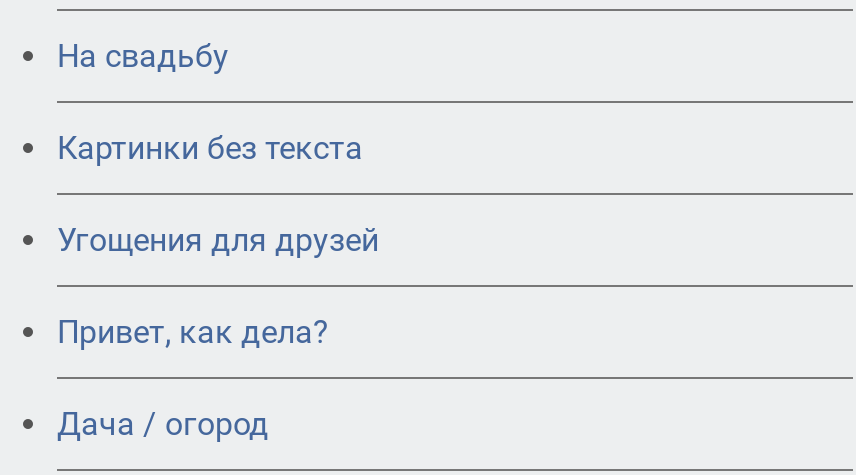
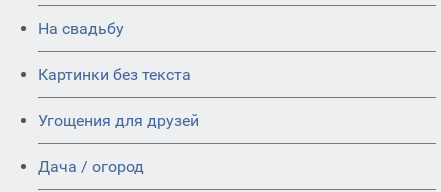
[57,314,329,352] Привет, как дела? -> none

